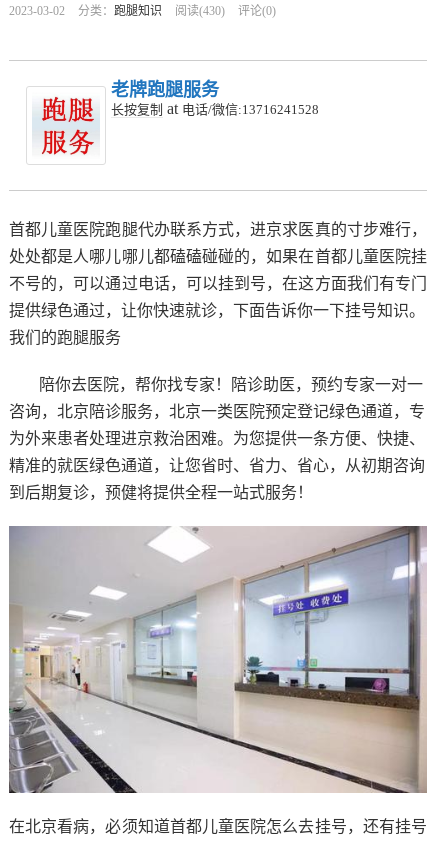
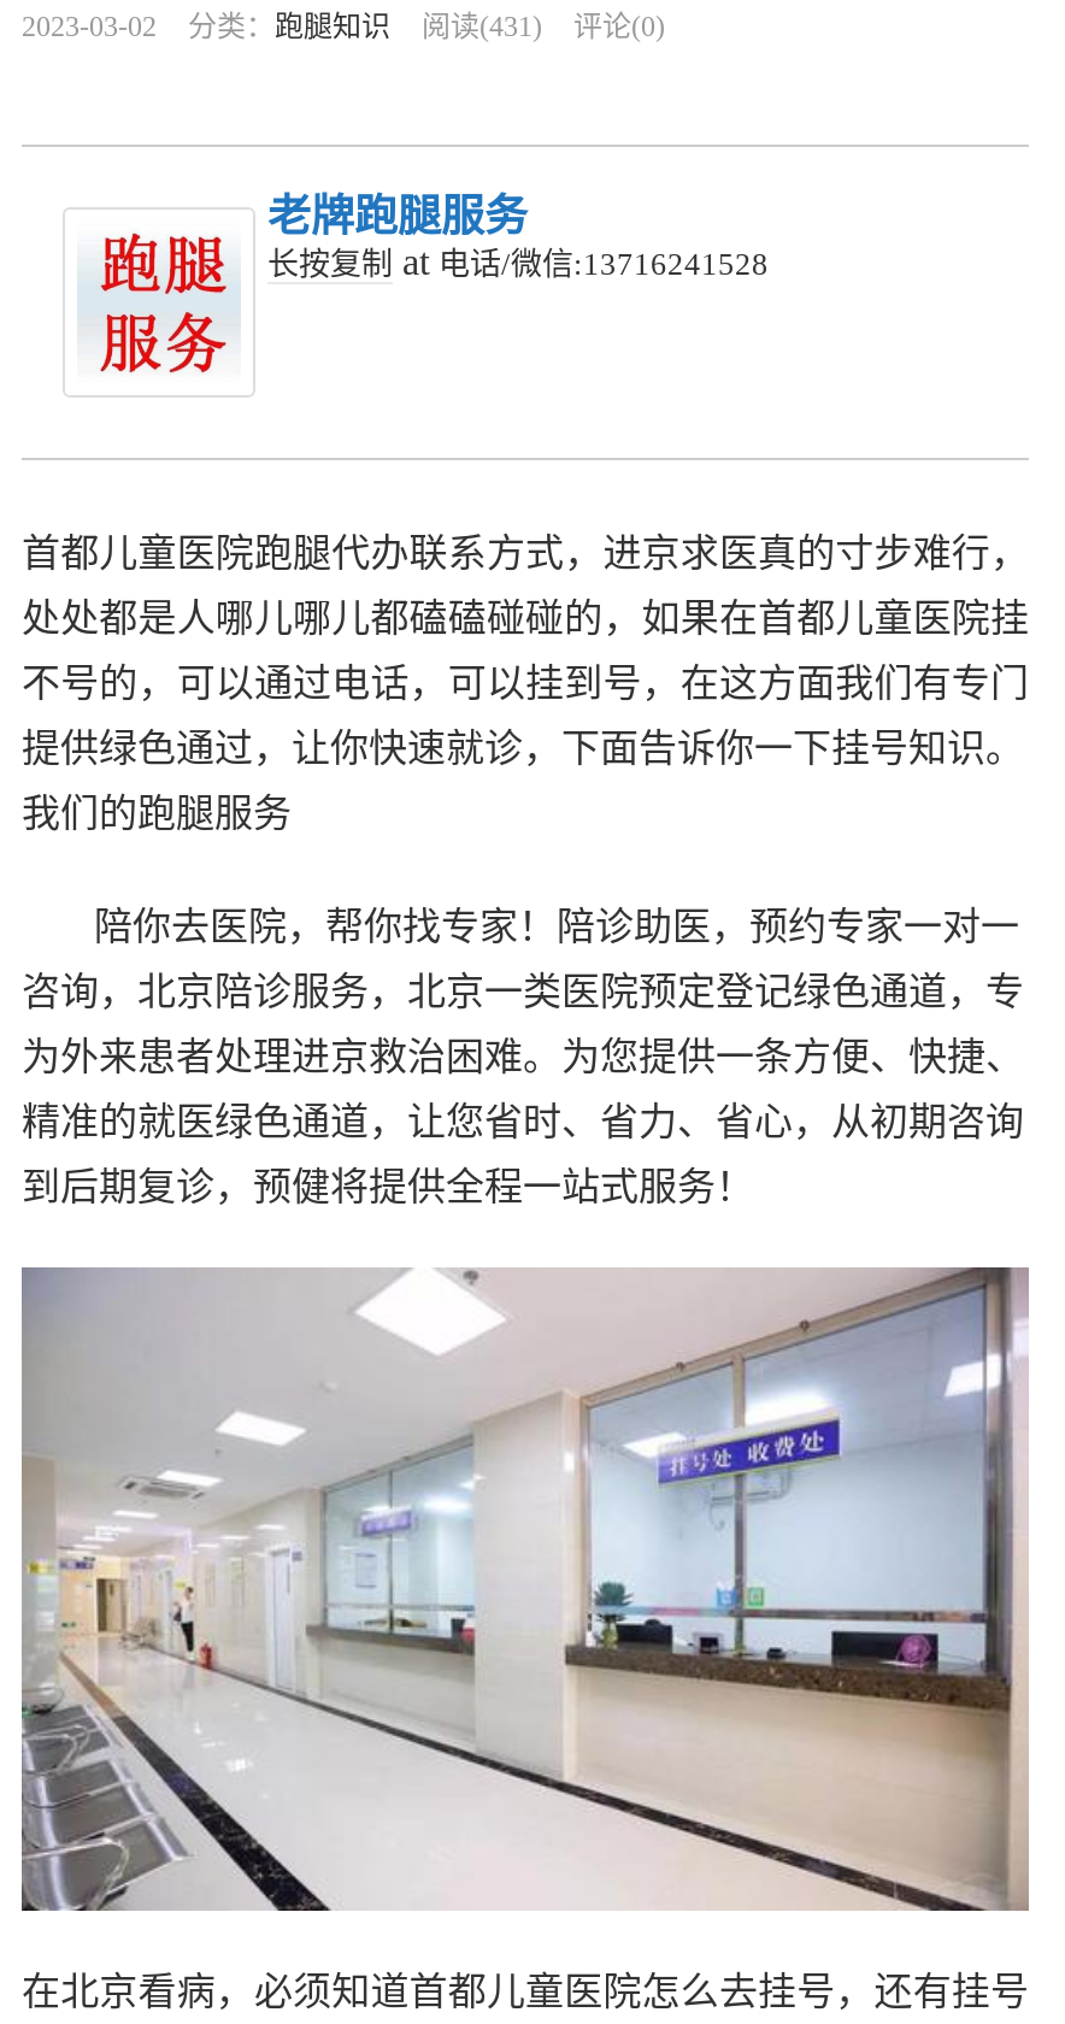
[9,4,276,18] 2023-03-02 分类：跑腿知识 阅读(430) 评论(0) -> [22,10,665,43] 2023-03-02 分类：跑腿知识 阅读(431) 评论(0)

